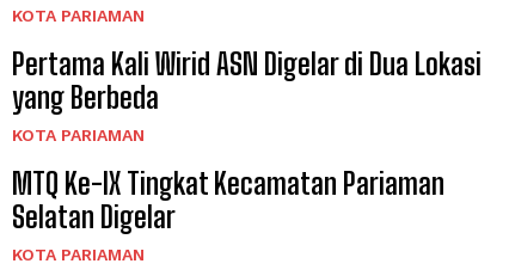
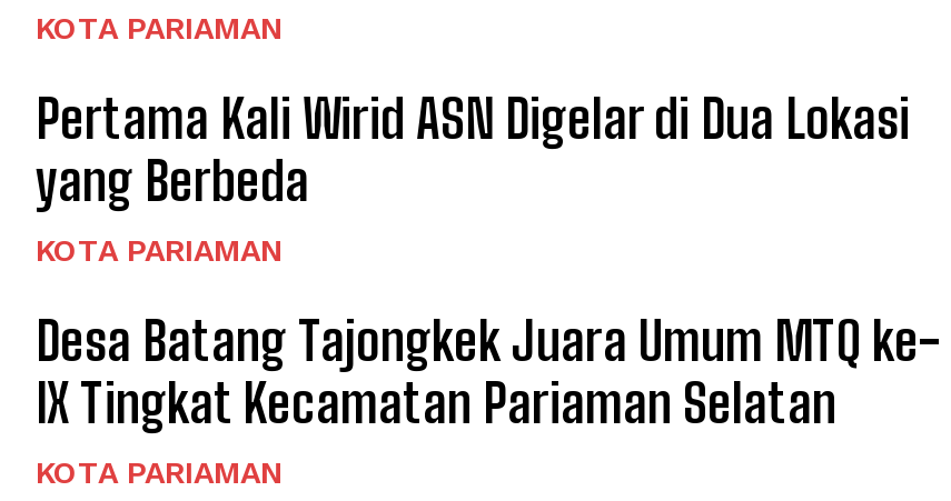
[12,166,444,234] MTQ Ke-IX Tingkat Kecamatan Pariaman | Selatan Digelar -> [36,307,941,434] Desa Batang Tajongkek Juara Umum MTQ ke- | IX Tingkat Kecamatan Pariaman Selatan

